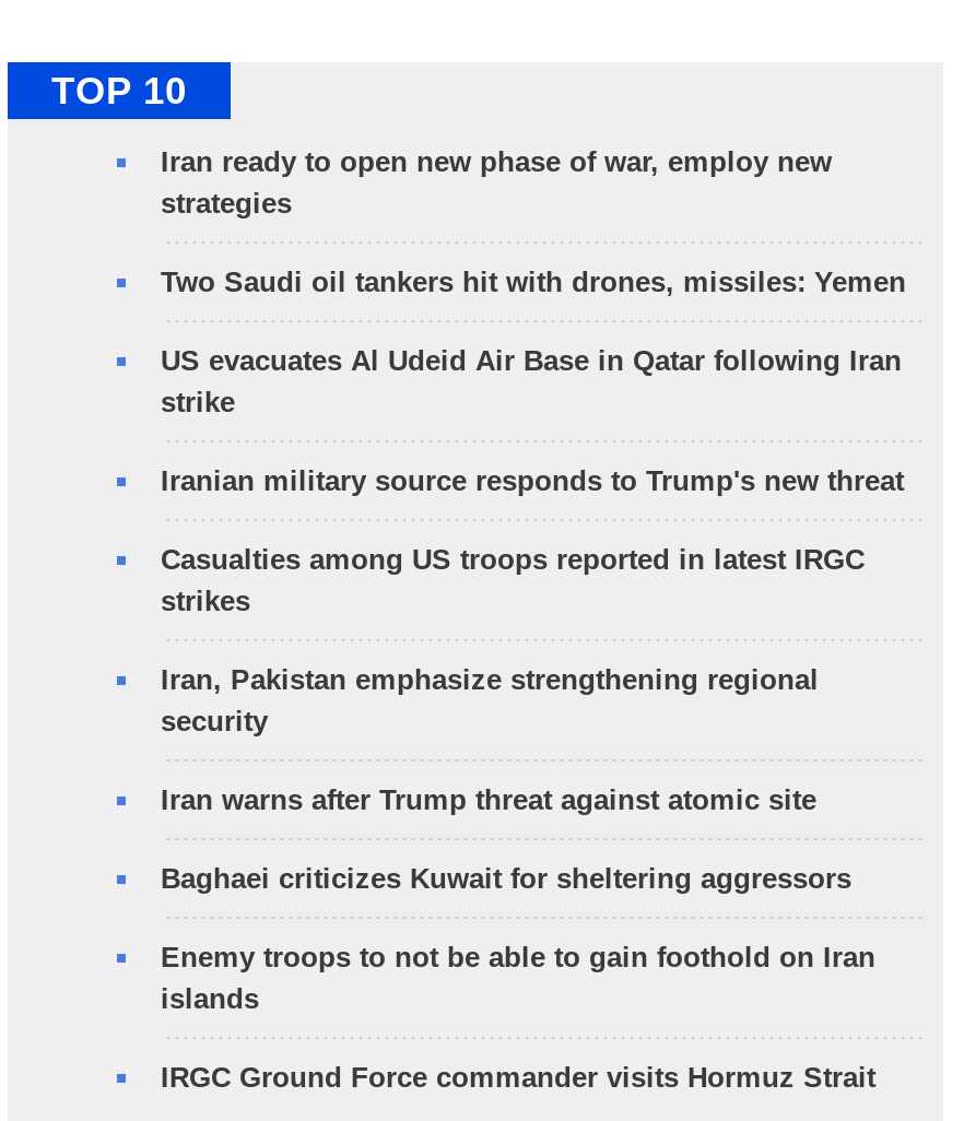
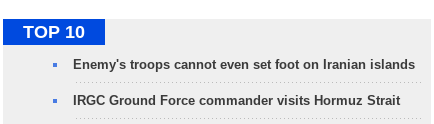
[161,145,906,1015] Iran ready to open new phase of war, employ new | strategies | Two Saudi oil tankers hit with drones, missiles: Yemen | US evacuates Al Udeid Air Base in Qatar following Iran | strike | Iranian military source responds to Trump's new threat | Casualties among US troops reported in latest IRGC | strikes | Iran, Pakistan emphasize strengthening regional | security | Iran warns after Trump threat against atomic site | Baghaei criticizes Kuwait for sheltering aggressors | Enemy troops to not be able to gain foothold on Iran | islands -> [73,57,415,72] Enemy's troops cannot even set foot on Iranian islands

